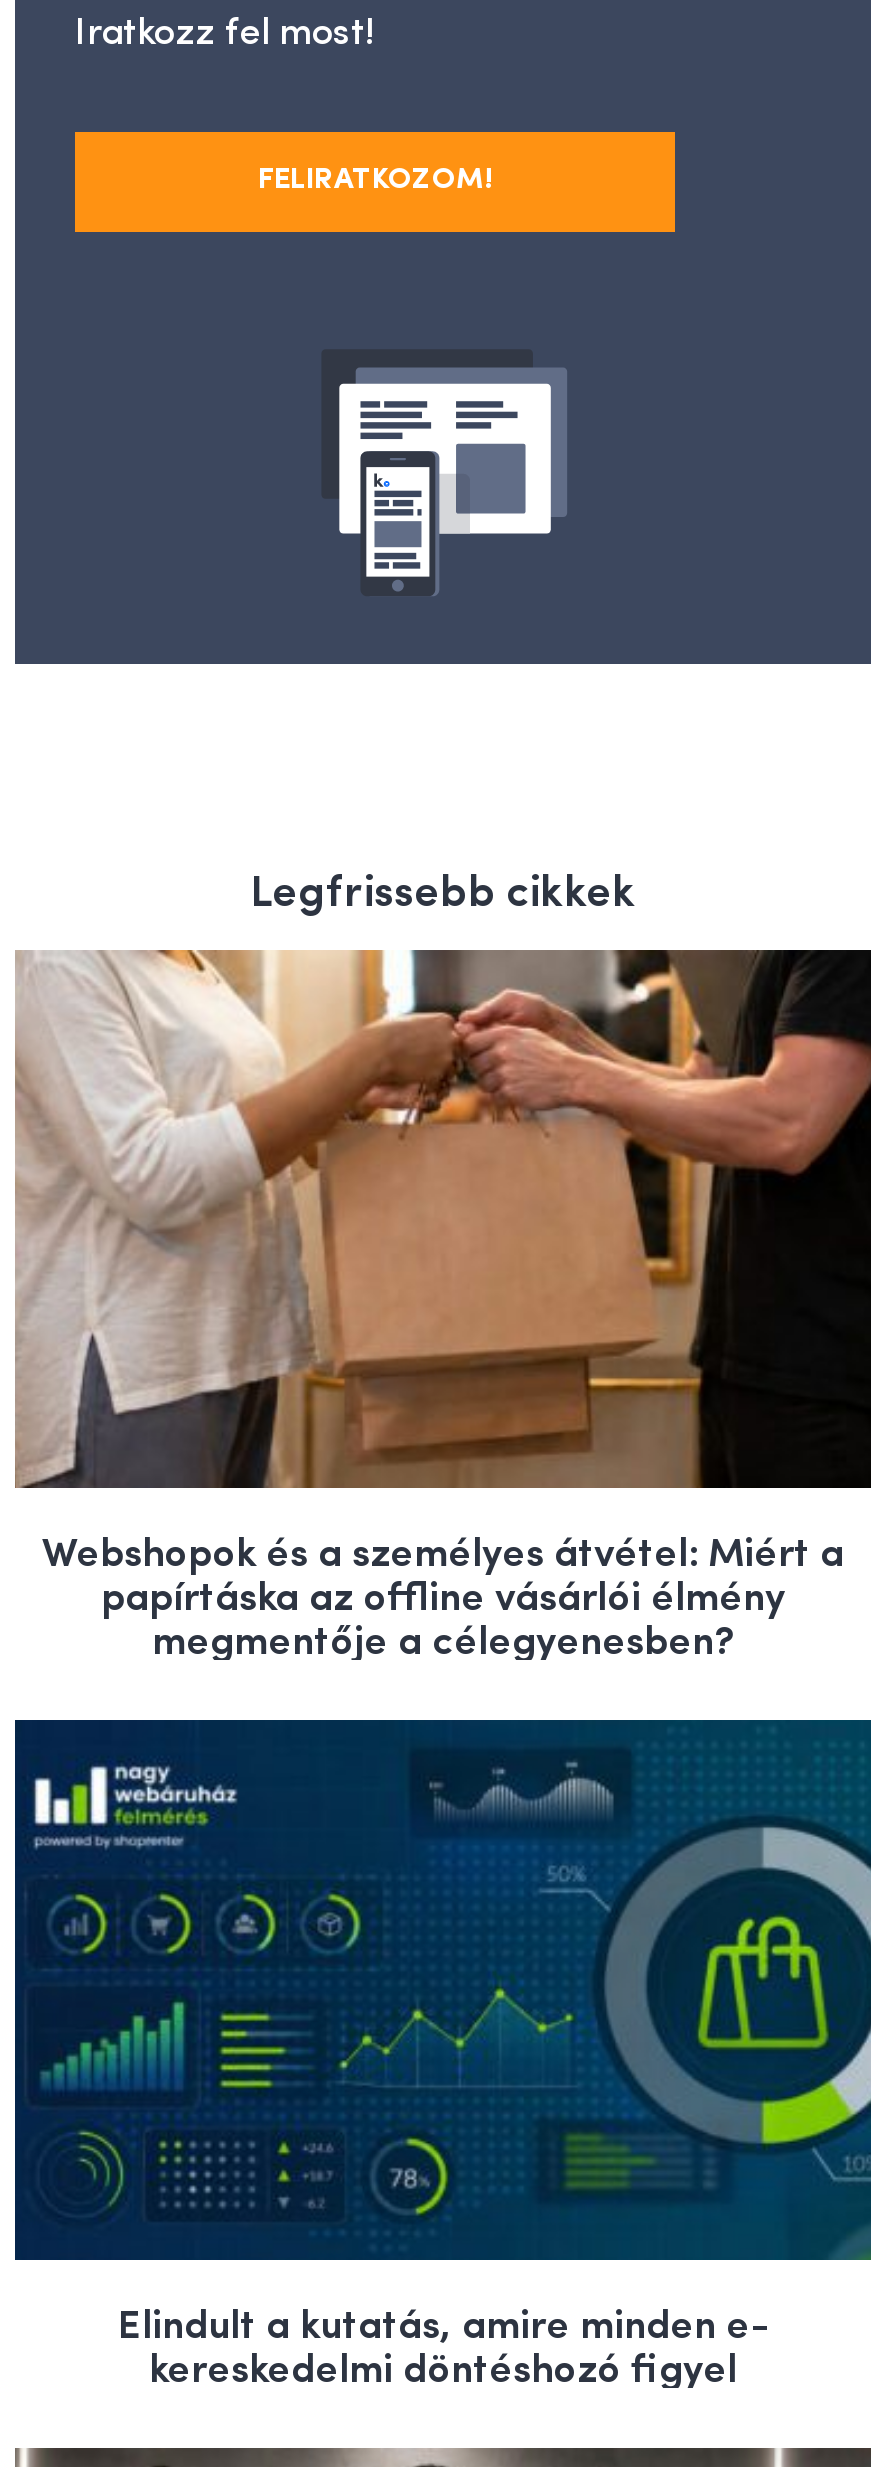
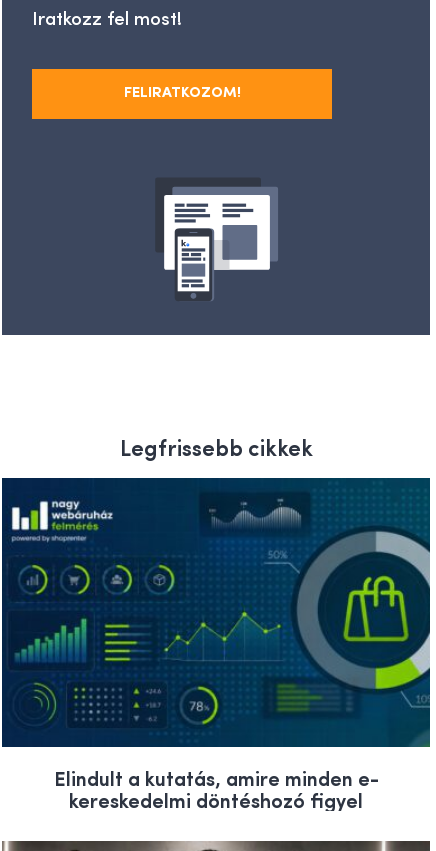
[13,948,871,1664] [image] | Webshopok és a személyes átvétel: Miért a | papírtáska az offline vásárlói élmény | megmentője a célegyenesben? -> none

